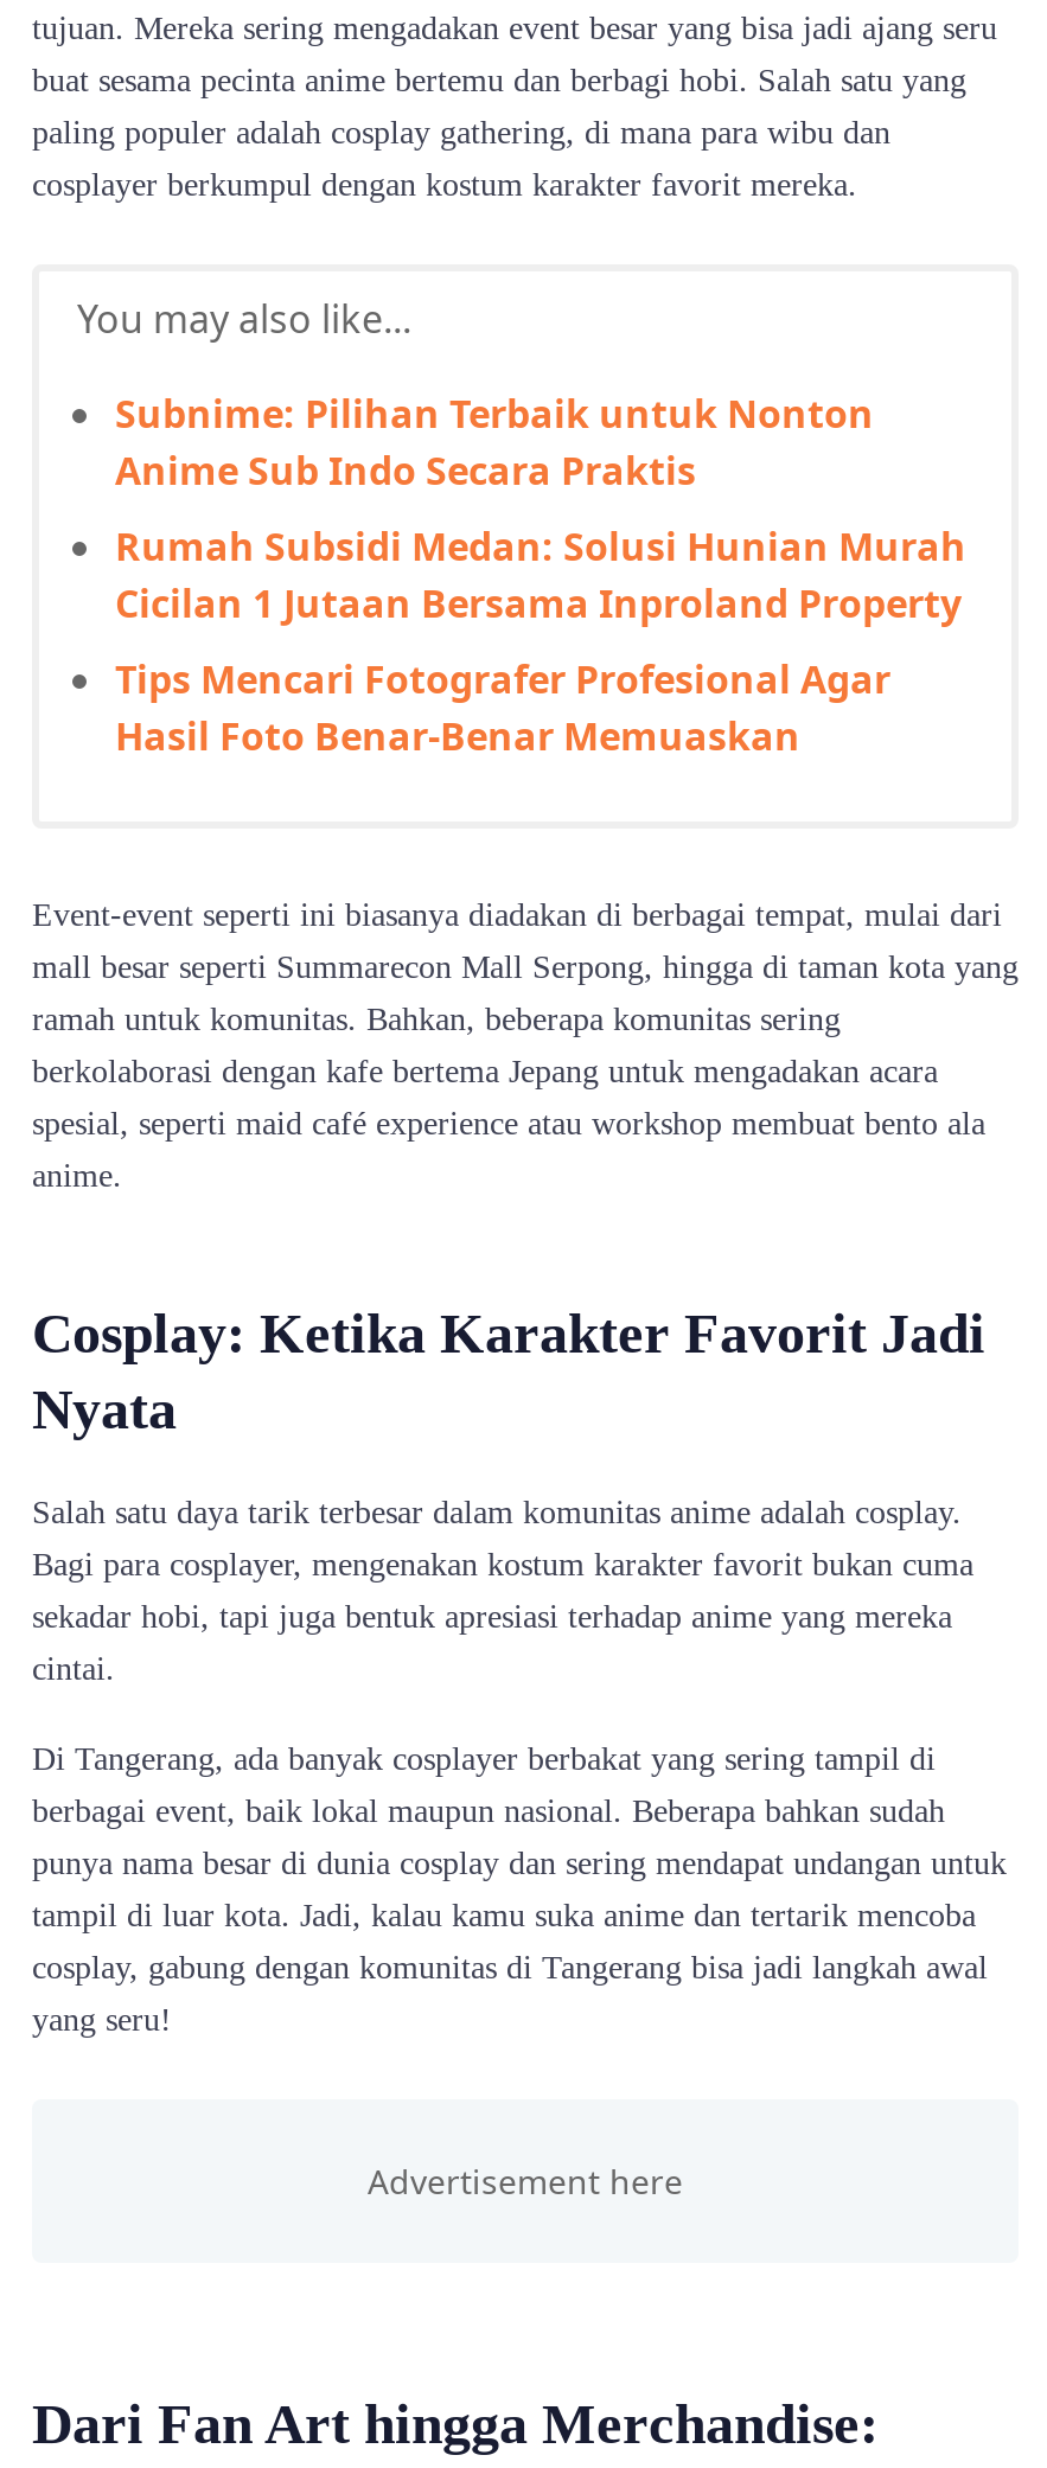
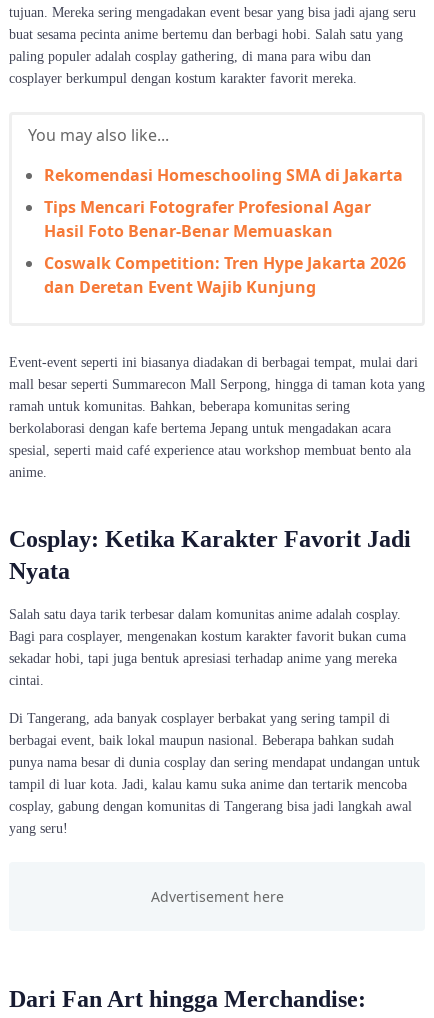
[115,388,966,630] Subnime: Pilihan Terbaik untuk Nonton | Anime Sub Indo Secara Praktis | Rumah Subsidi Medan: Solusi Hunian Murah | Cicilan 1 Jutaan Bersama Inproland Property -> [44,164,403,186] Rekomendasi Homeschooling SMA di Jakarta
moved [115,654,890,763] -> [44,196,371,242]: Tips Mencari Fotografer Profesional Agar | Hasil Foto Benar-Benar Memuaskan
none -> [44,252,406,298] Coswalk Competition: Tren Hype Jakarta 2026 | dan Deretan Event Wajib Kunjung

